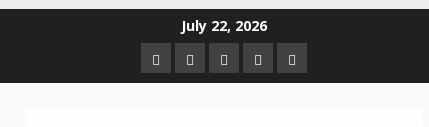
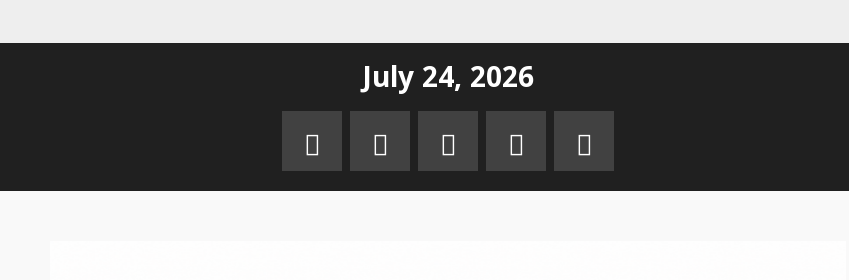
[181,16,267,35] July 22, 2026 -> [362,57,534,95] July 24, 2026

